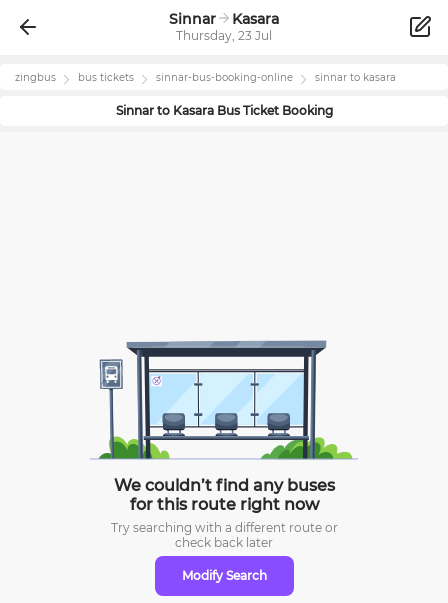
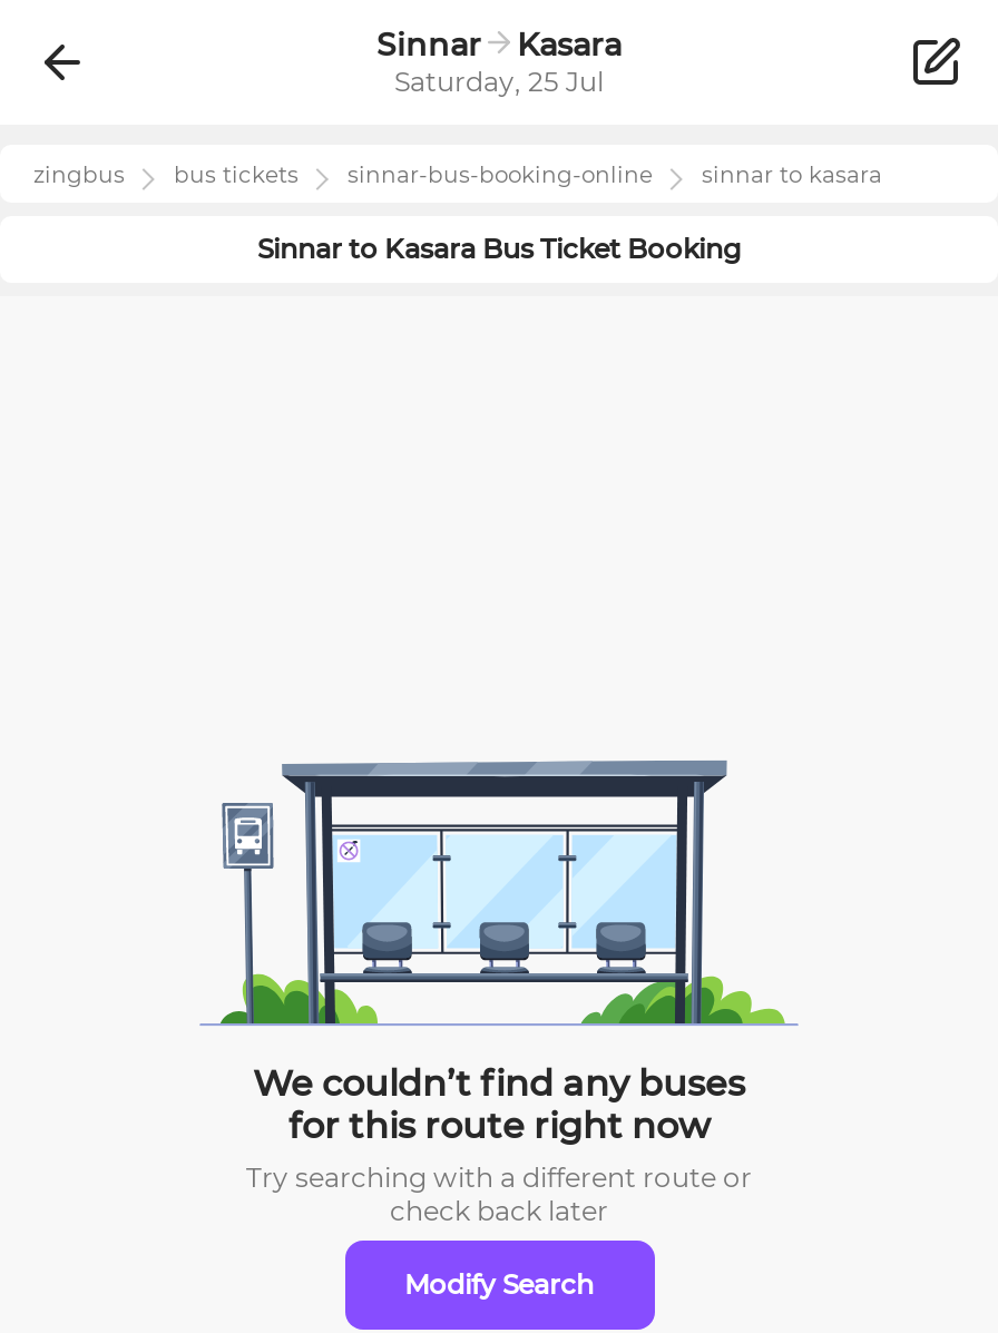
[176,28,272,43] Thursday, 23 Jul -> [394,65,604,98] Saturday, 25 Jul

